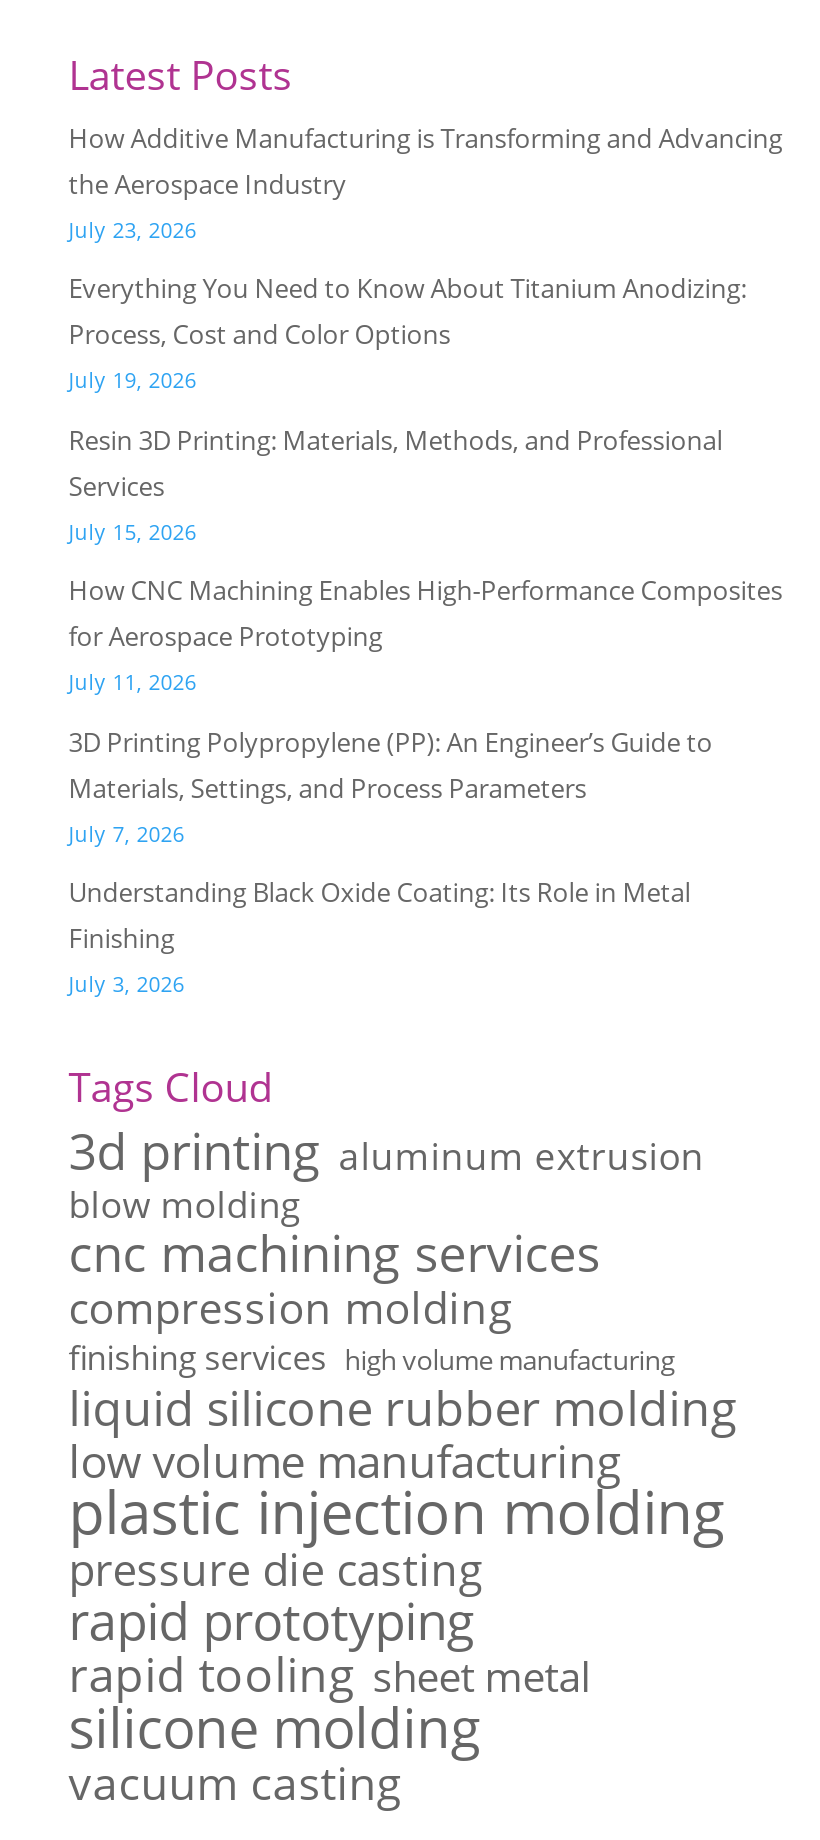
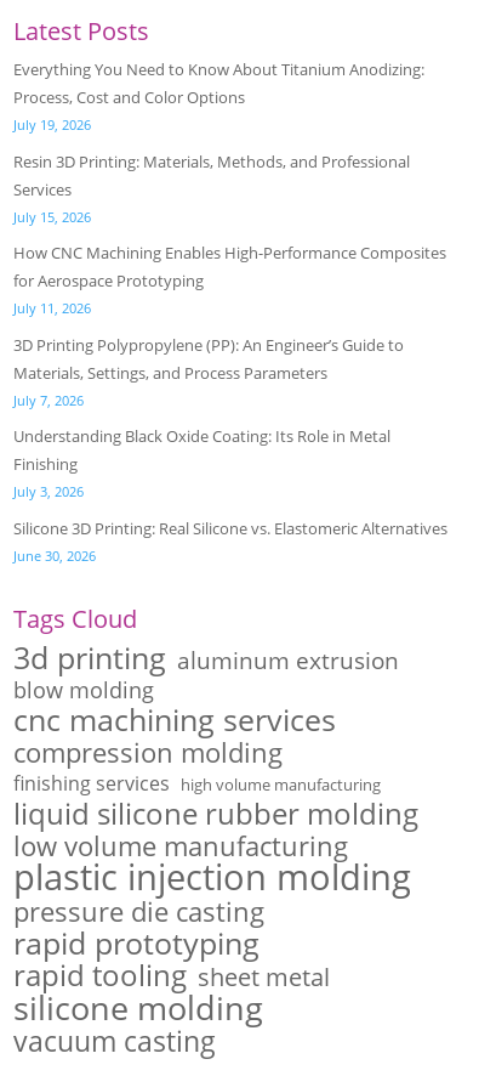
[69,120,783,244] How Additive Manufacturing is Transforming and Advancing | the Aerospace Industry | July 23, 2026 -> none
moved [69,271,783,999] -> [13,58,446,500]: Everything You Need to Know About Titanium Anodizing: | Process, Cost and Color Options | July 19, 2026 | ... | Finishing | July 3, 2026
none -> [13,517,447,564] Silicone 3D Printing: Real Silicone vs. Elastomeric Alternatives | June 30, 2026

